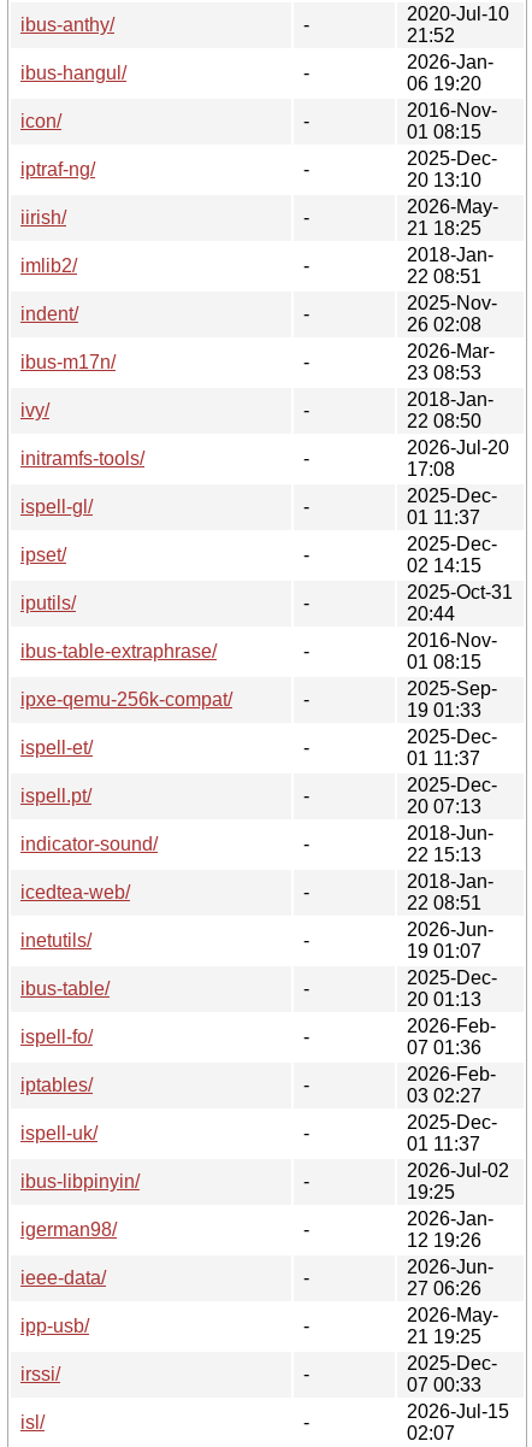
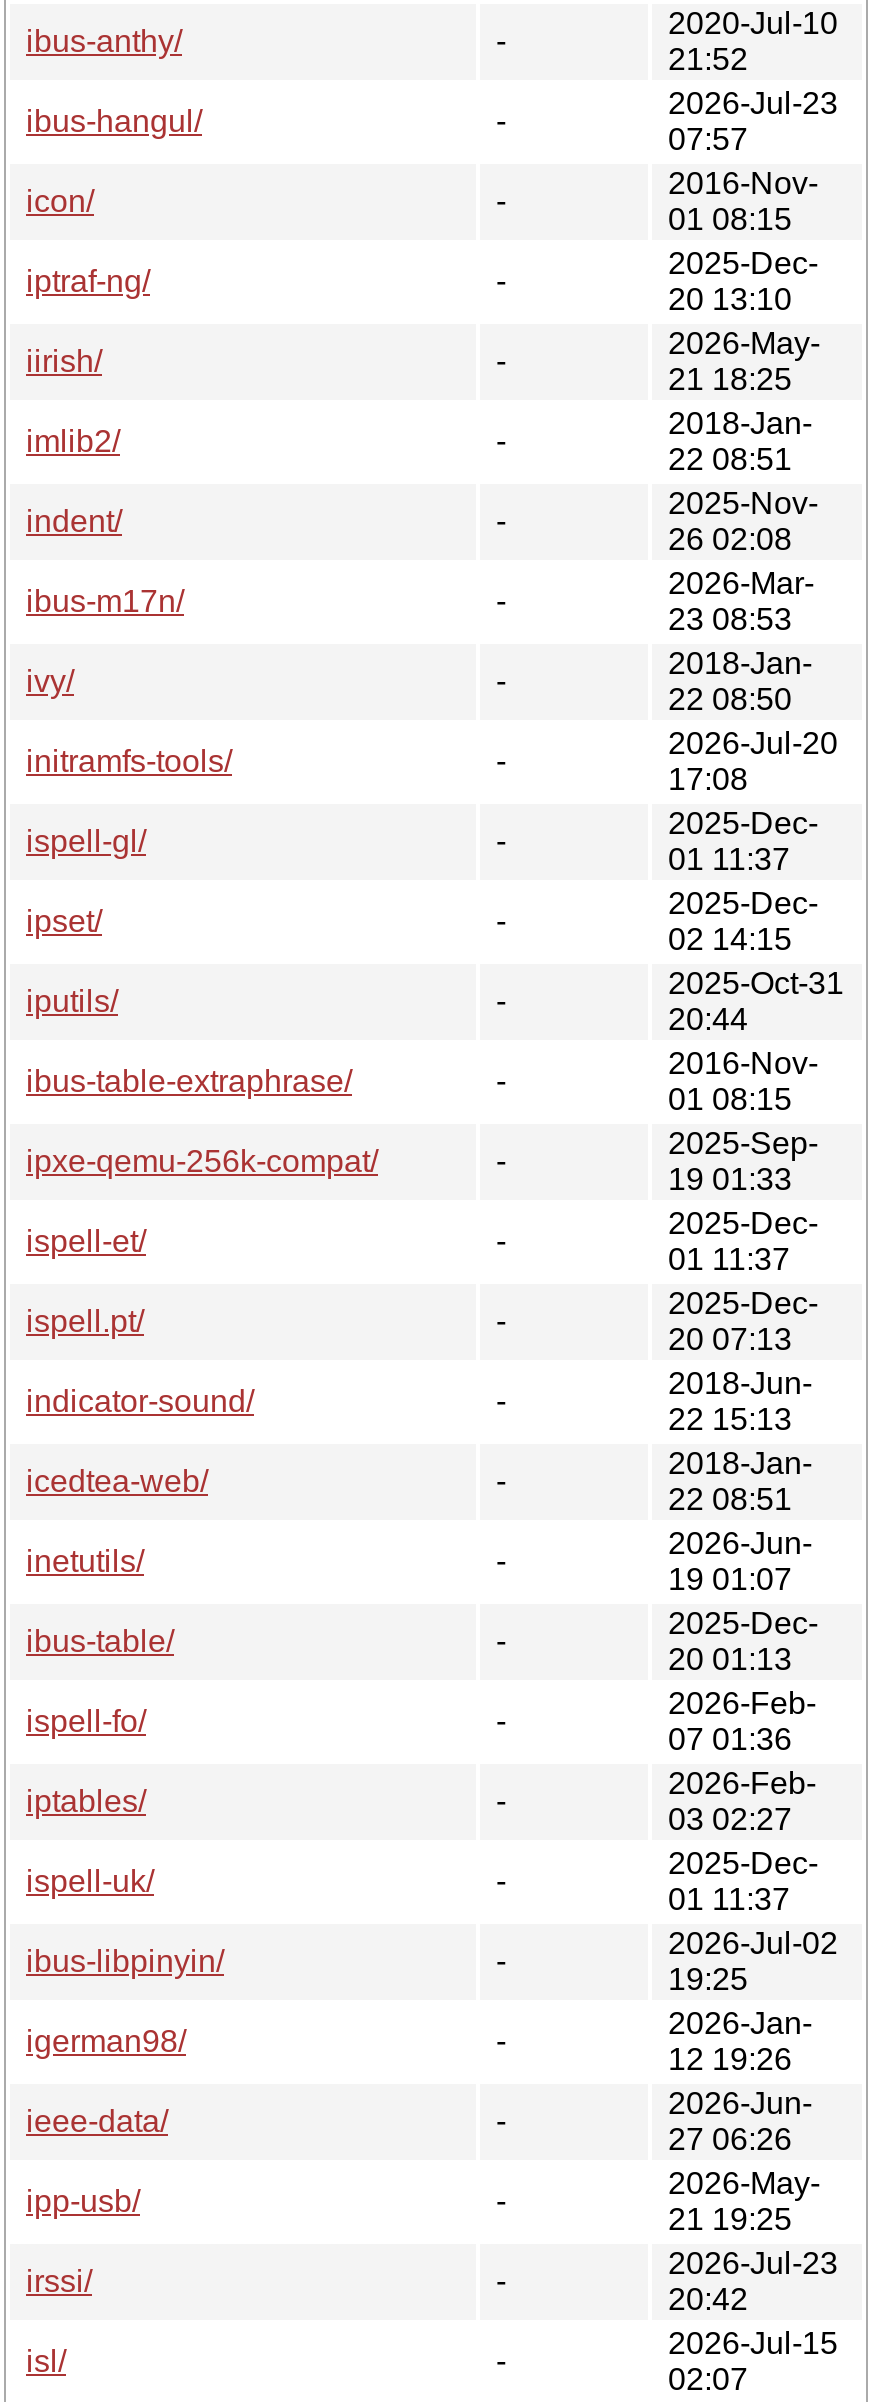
[407,52,493,94] 2026-Jan- | 06 19:20 -> [668,86,838,156] 2026-Jul-23 | 07:57
[407,1353,497,1395] 2025-Dec- | 07 00:33 -> [668,2246,838,2316] 2026-Jul-23 | 20:42

